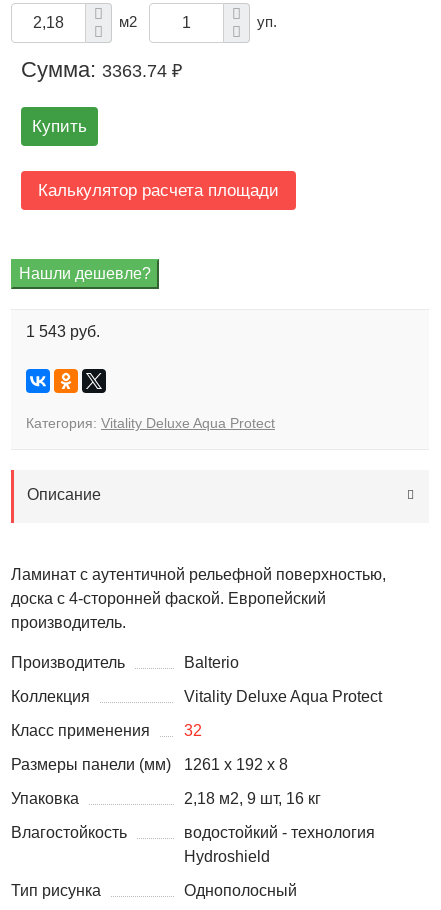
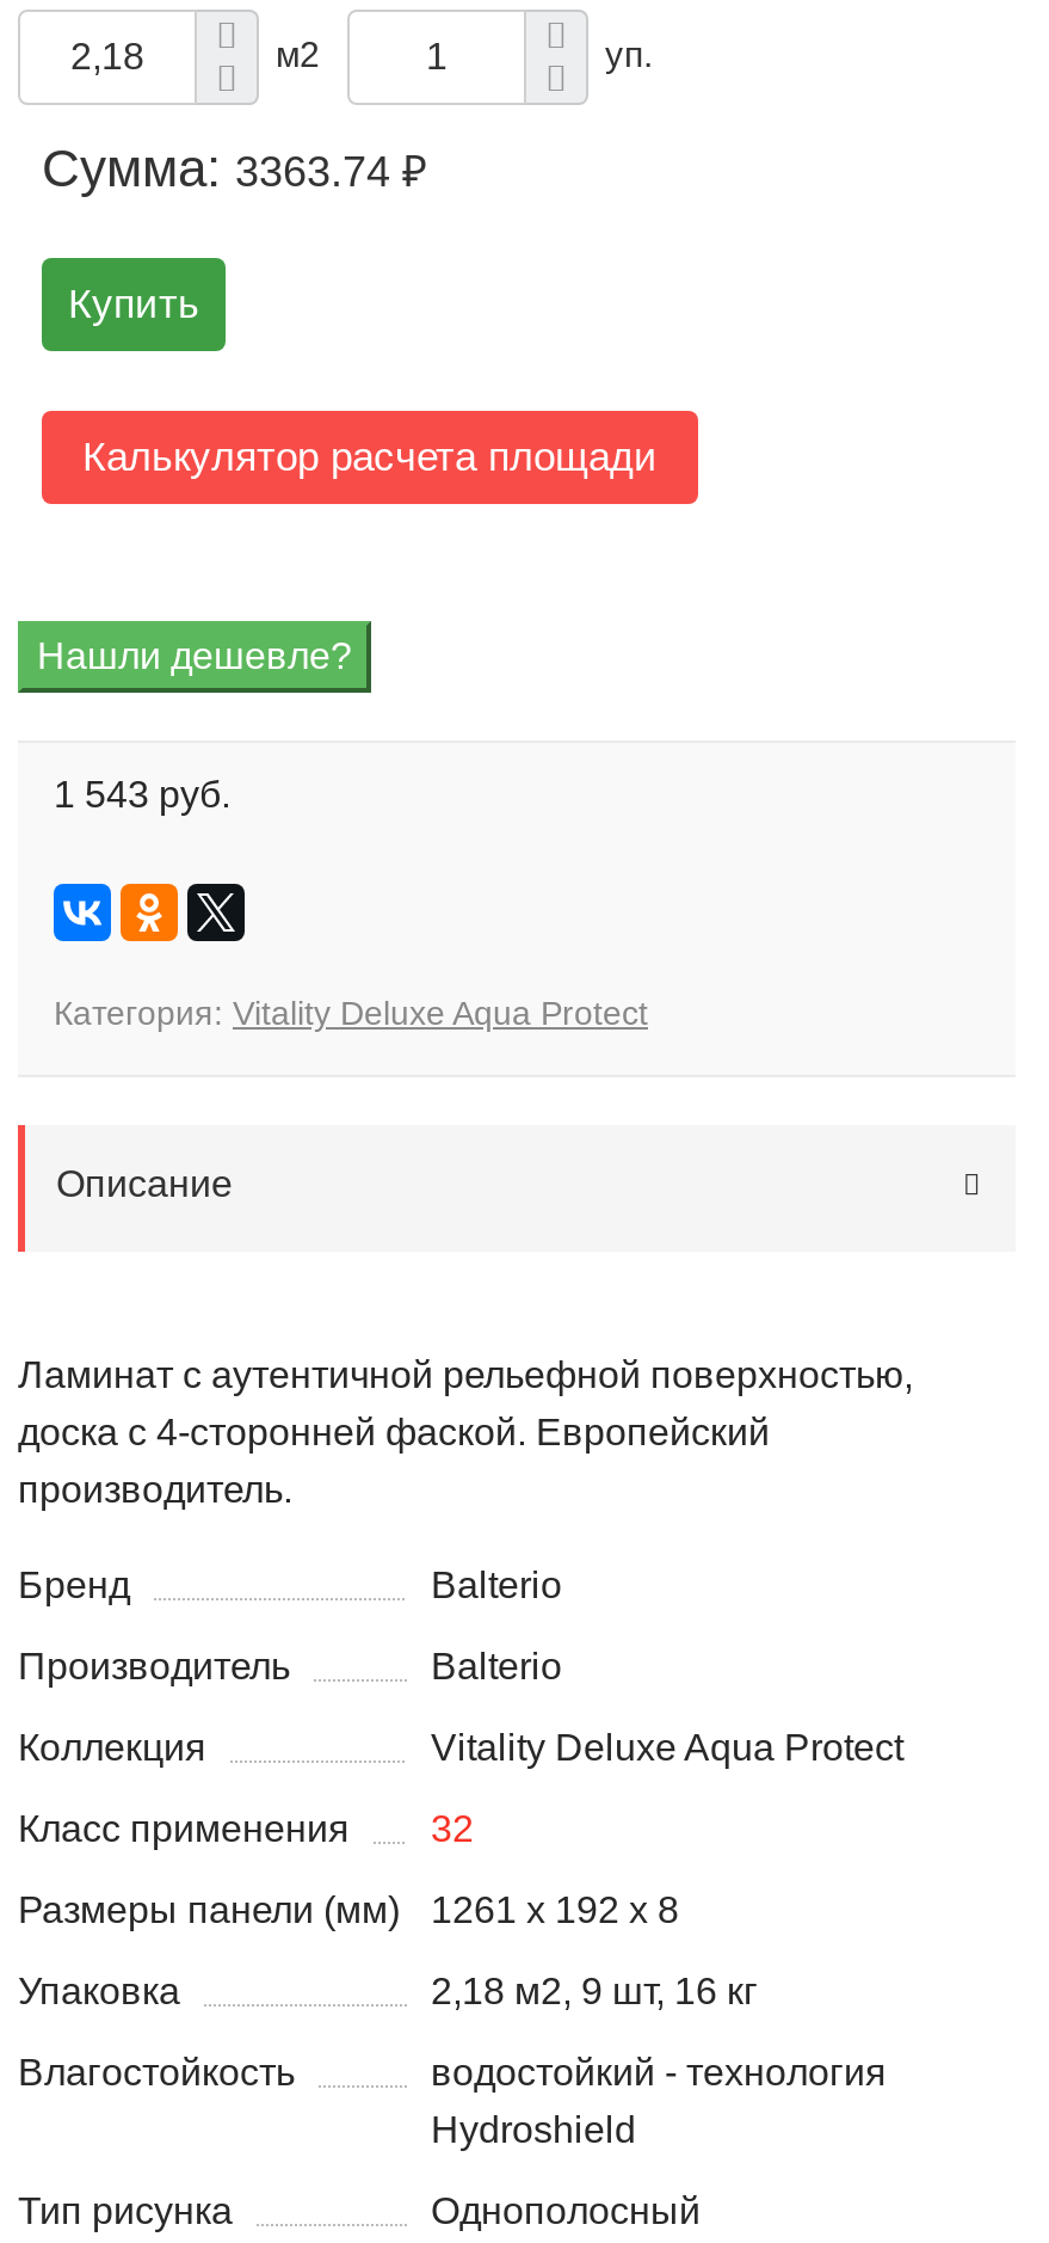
none -> [18,1564,562,1605] Бренд | Balterio

